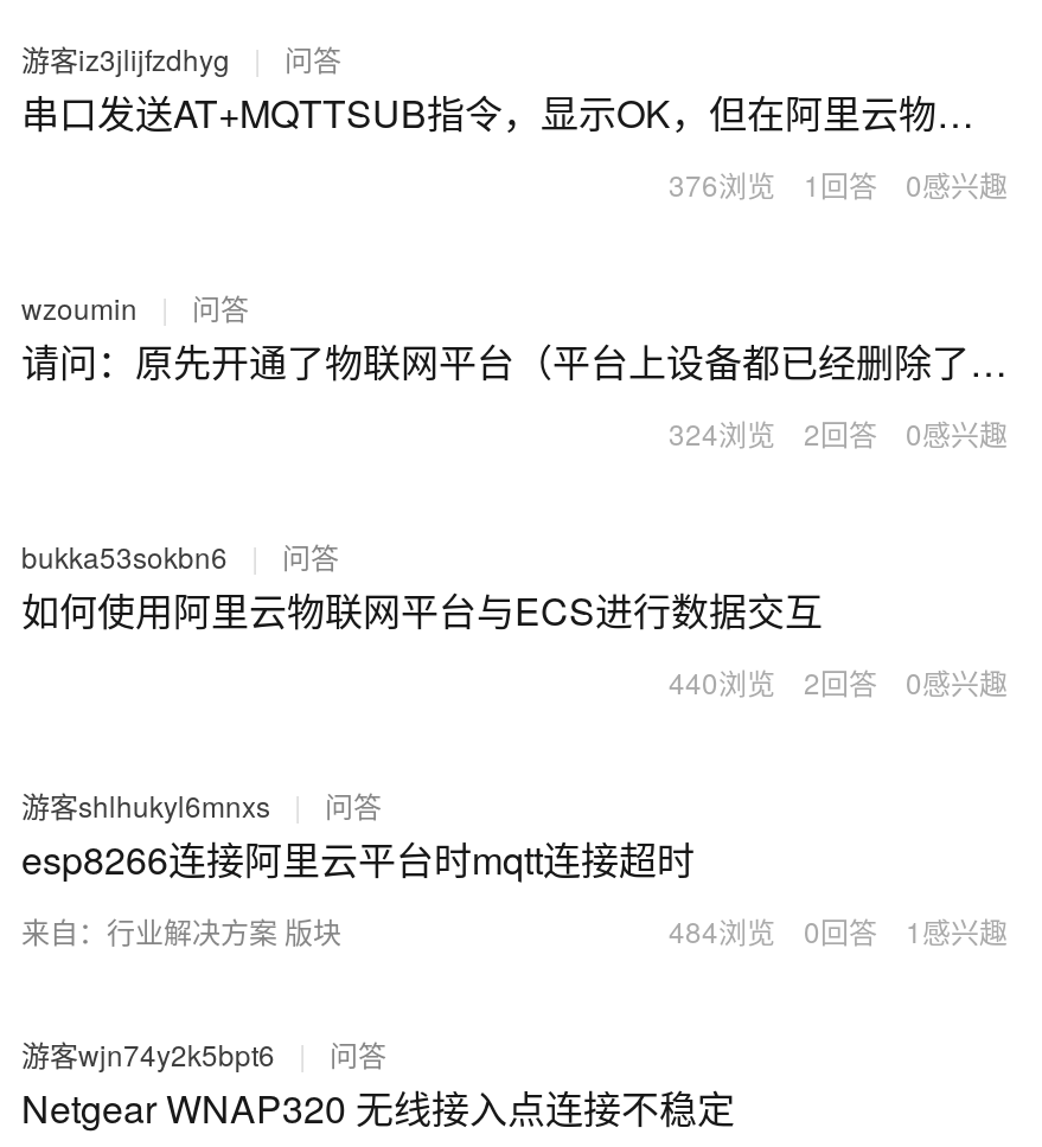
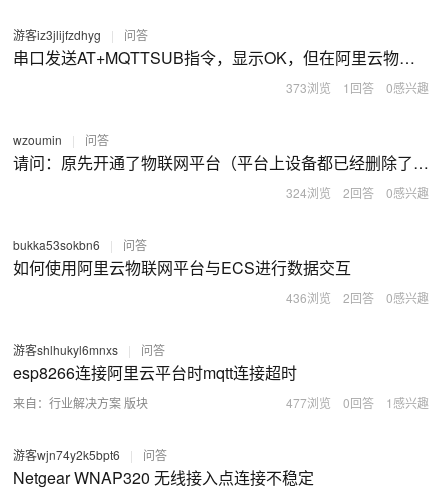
[669,164,1008,204] 376浏览 1回答 0感兴趣 -> [286,79,429,96] 373浏览 1回答 0感兴趣
[669,661,1008,701] 440浏览 2回答 0感兴趣 -> [286,289,429,306] 436浏览 2回答 0感兴趣
[669,910,1008,950] 484浏览 0回答 1感兴趣 -> [286,394,429,411] 477浏览 0回答 1感兴趣

